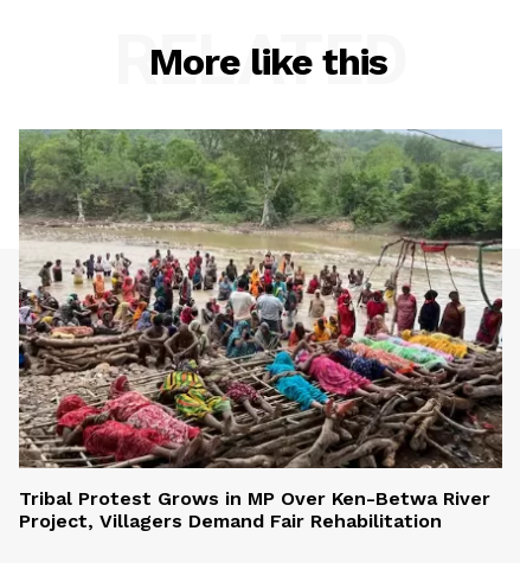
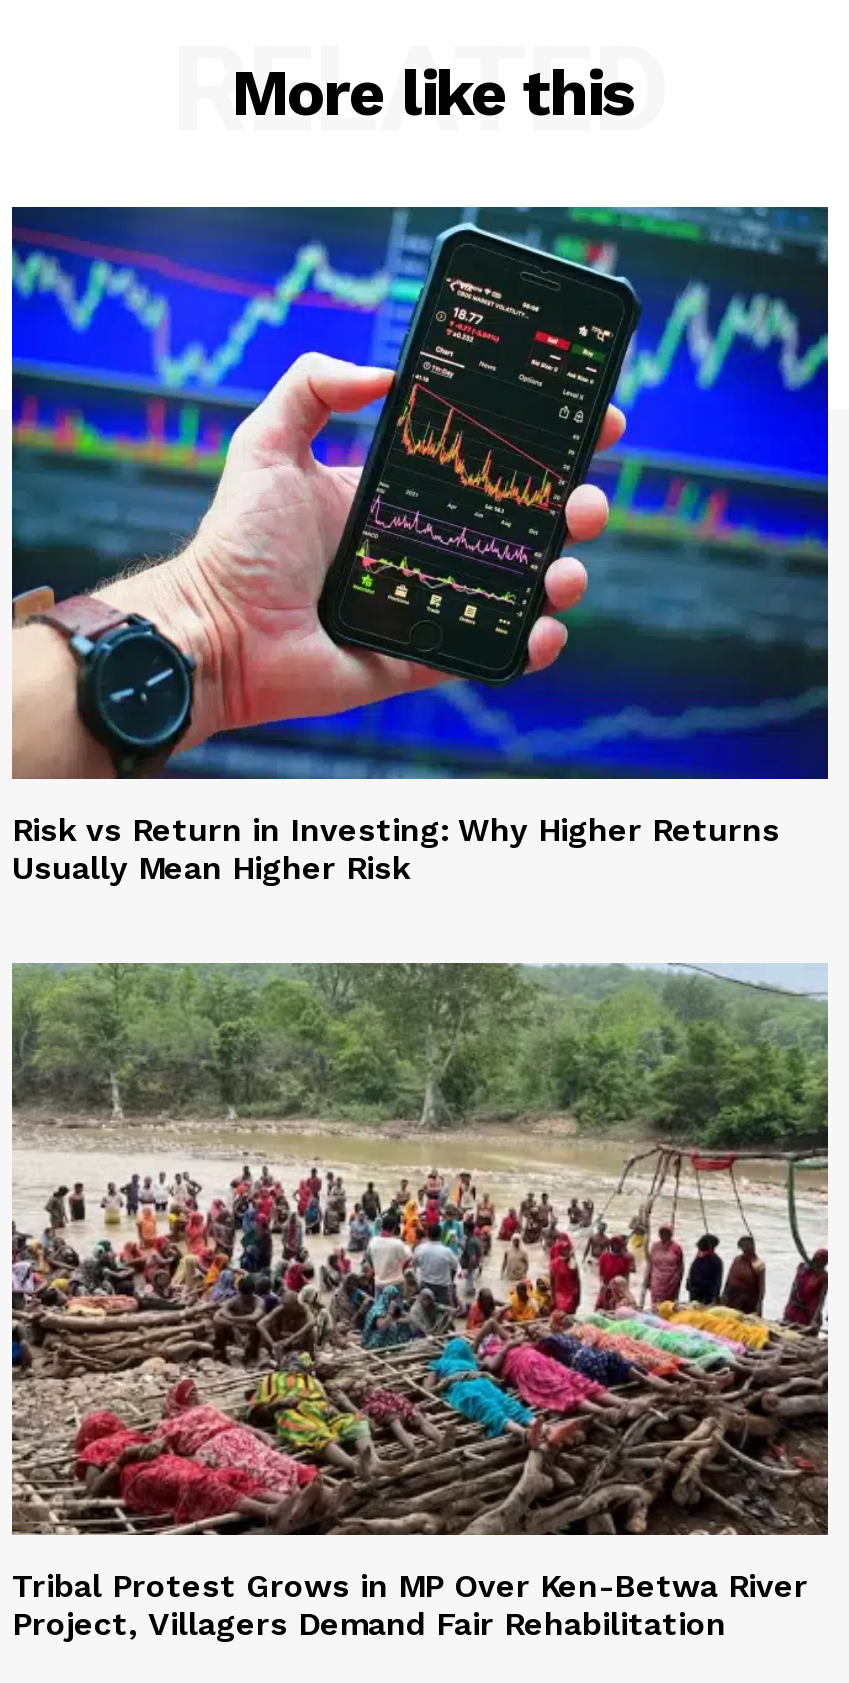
none -> [10,205,830,887] [image] | Risk vs Return in Investing: Why Higher Returns | Usually Mean Higher Risk

